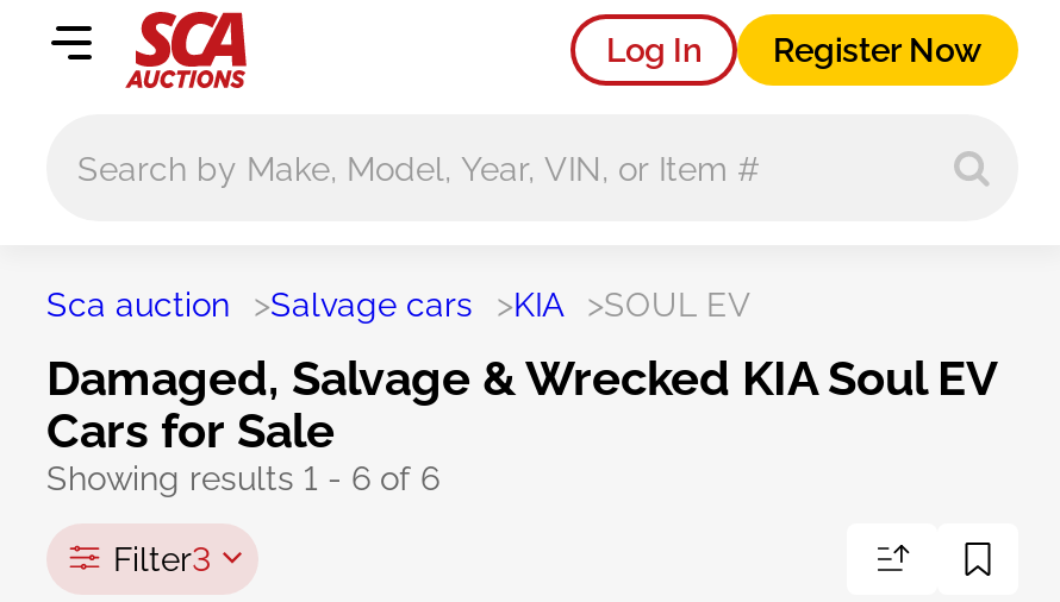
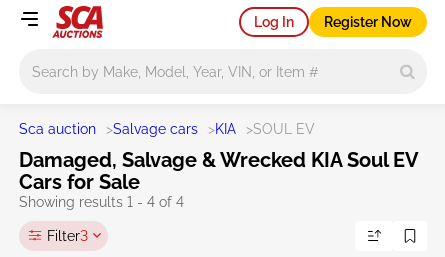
[46,459,439,497] Showing results 1 - 6 of 6 -> [19,194,184,210] Showing results 1 - 4 of 4

